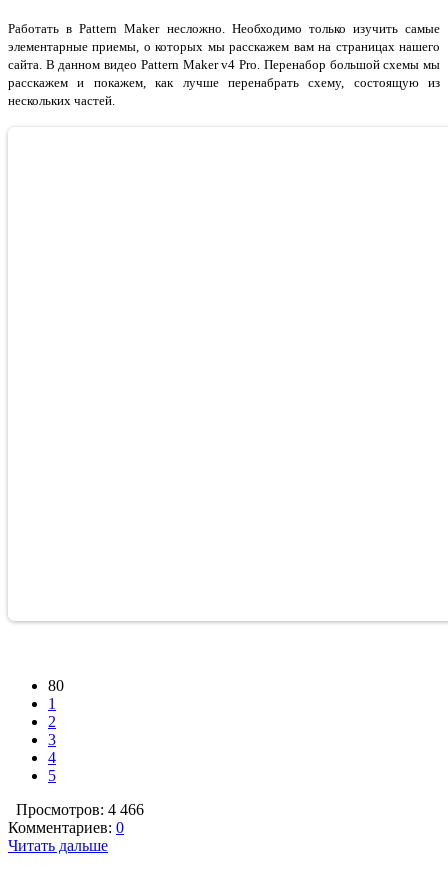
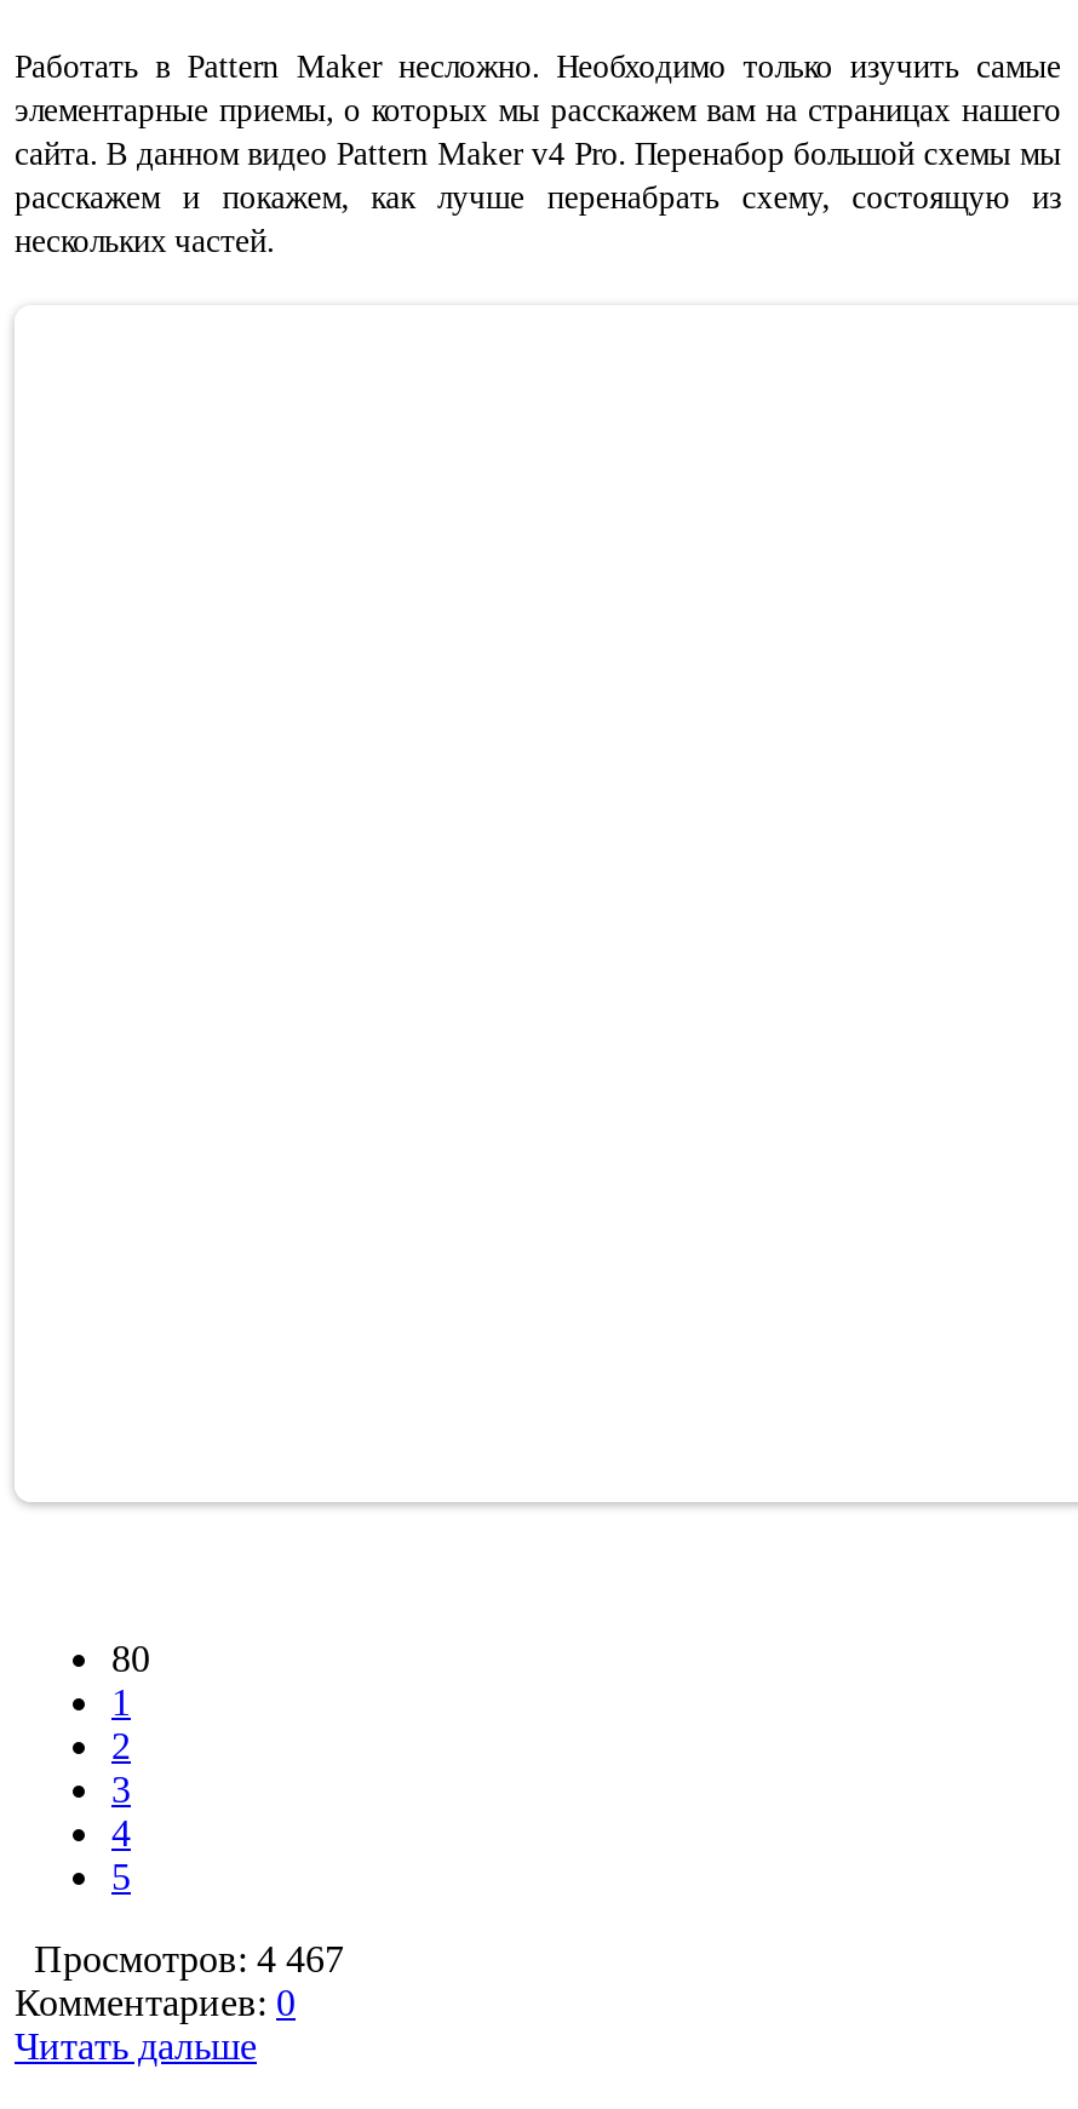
[8,801,144,818] Просмотров: 4 466 -> [15,1938,344,1979] Просмотров: 4 467

